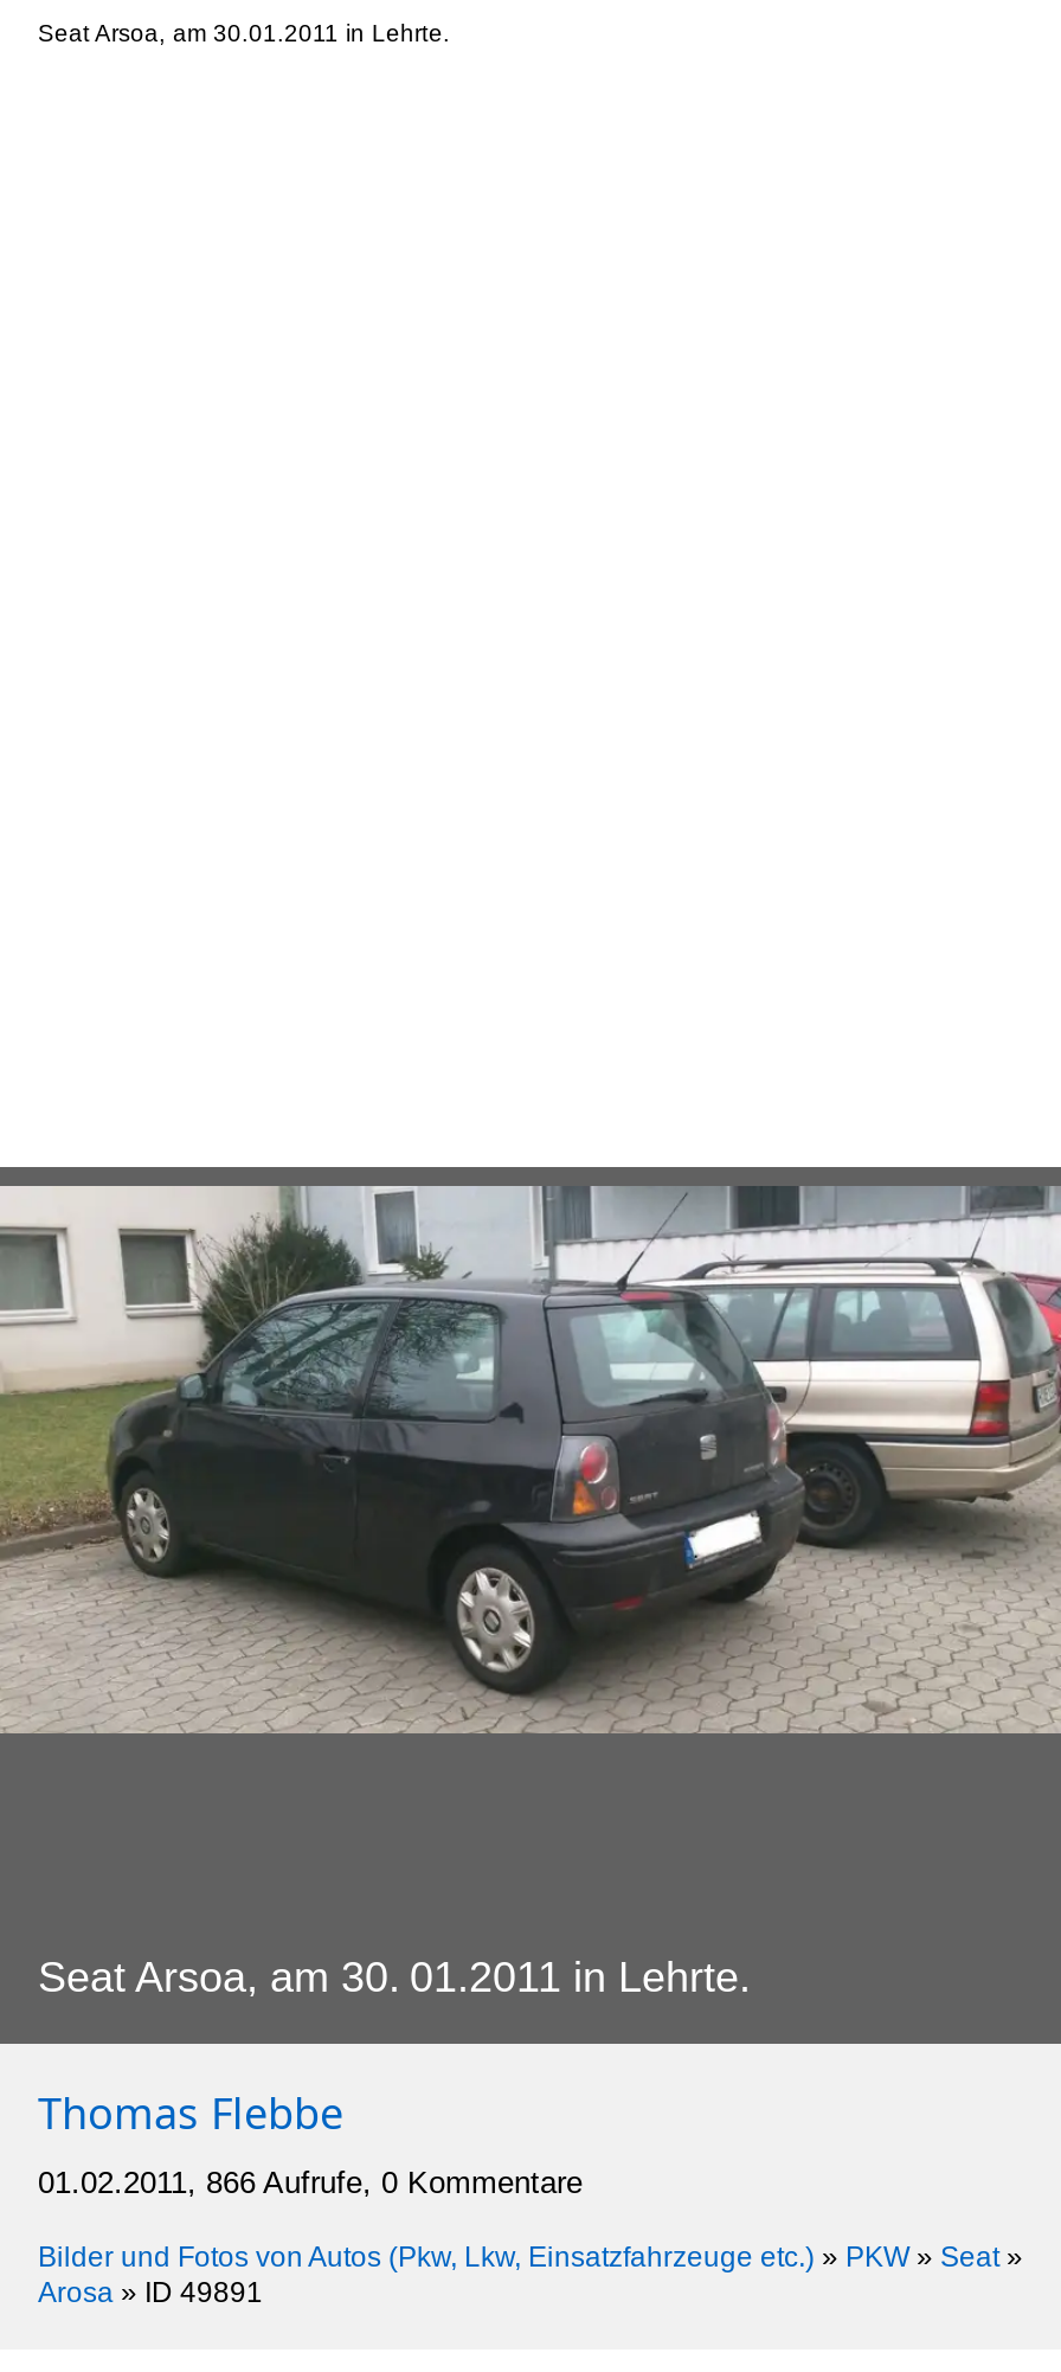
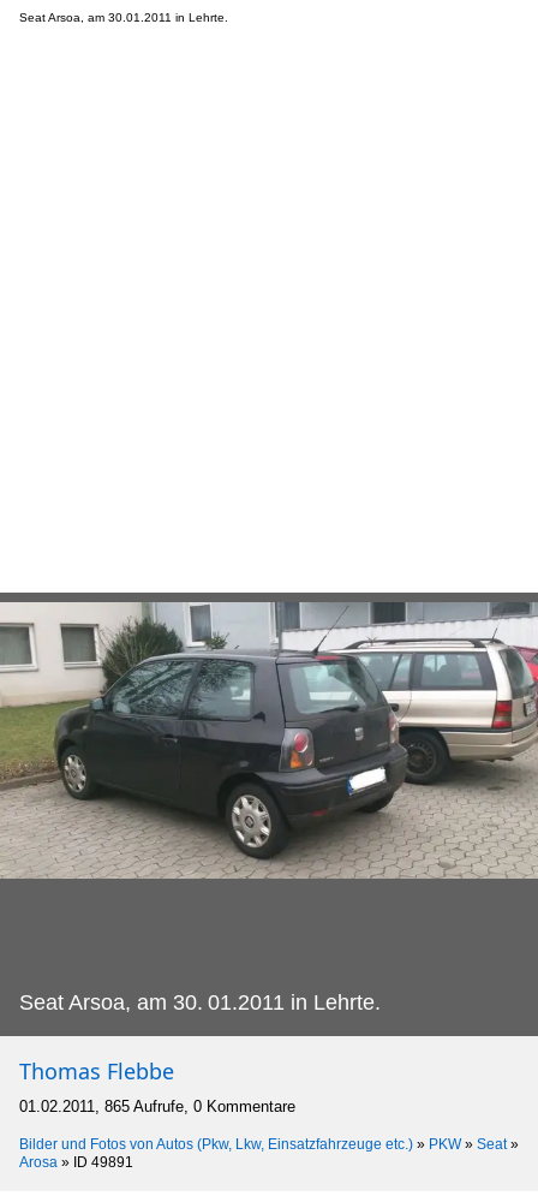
[38,2164,583,2199] 01.02.2011, 866 Aufrufe, 0 Kommentare -> [19,1098,295,1116] 01.02.2011, 865 Aufrufe, 0 Kommentare

